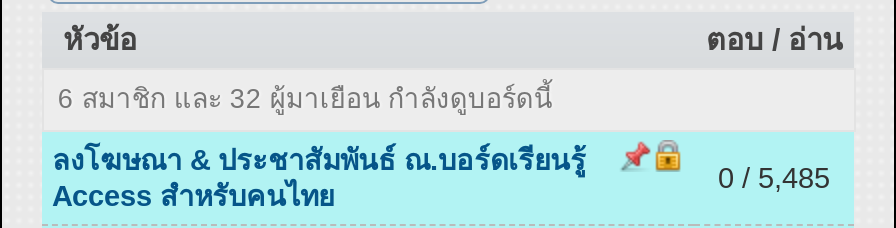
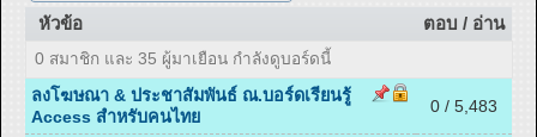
[58,83,552,113] 6 สมาชิก และ 32 ผู้มาเยือน กำลังดูบอร์ดนี้ -> [35,50,331,67] 0 สมาชิก และ 35 ผู้มาเยือน กำลังดูบอร์ดนี้
[718,161,830,193] 0 / 5,485 -> [430,96,497,115] 0 / 5,483

